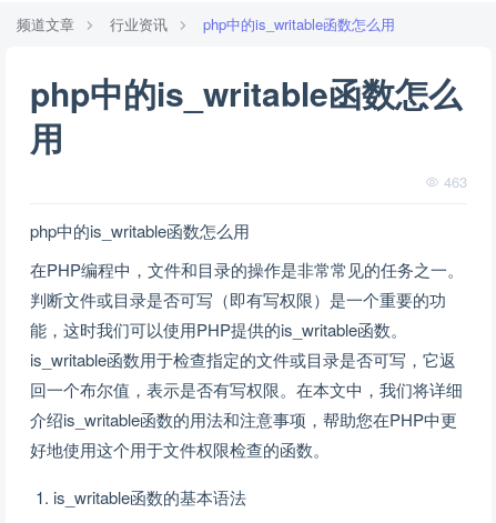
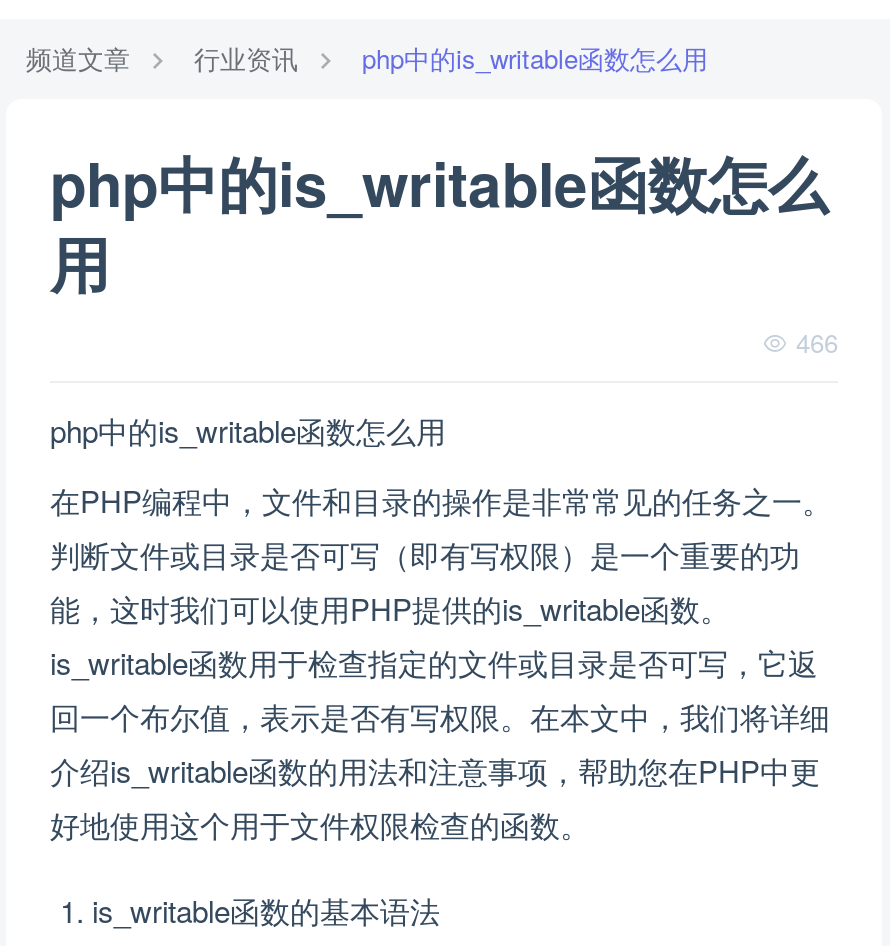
[439,171,467,192] 463 -> [788,323,838,361] 466

